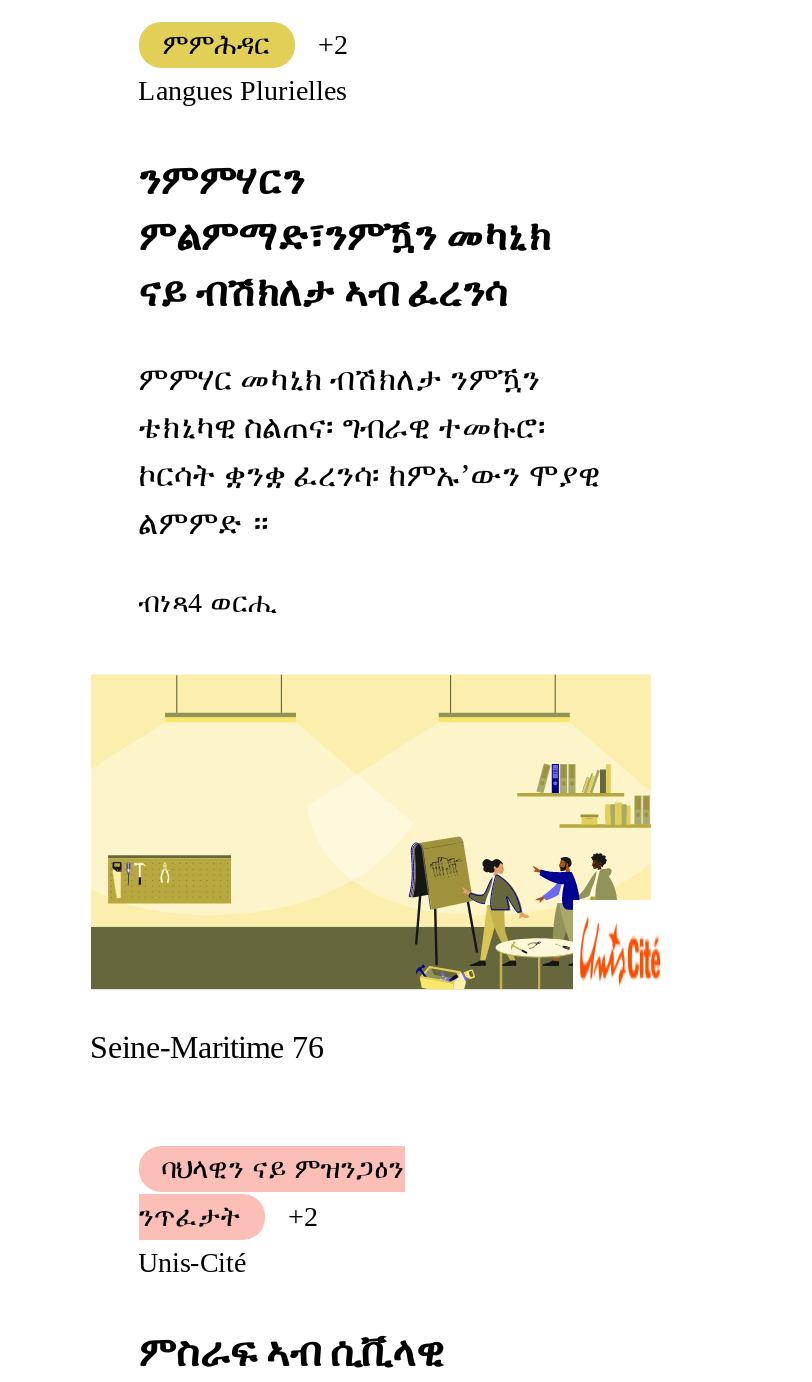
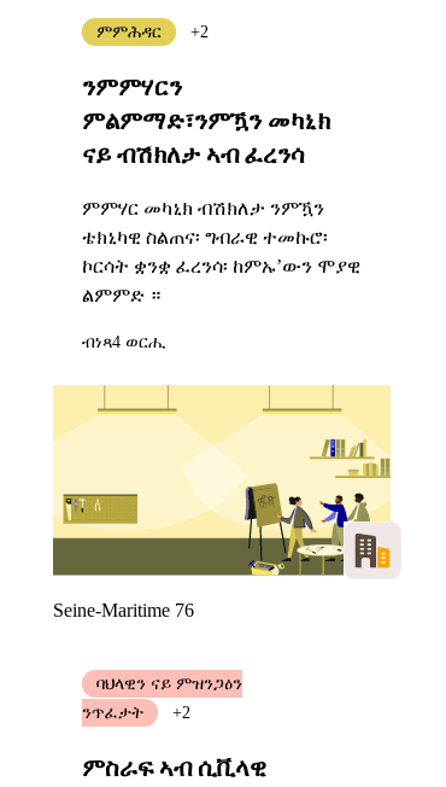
[138,75,346,105] Langues Plurielles -> none
[577,904,663,988] [image] -> [347,525,399,577] [image]
[138,1248,246,1278] Unis-Cité -> none

